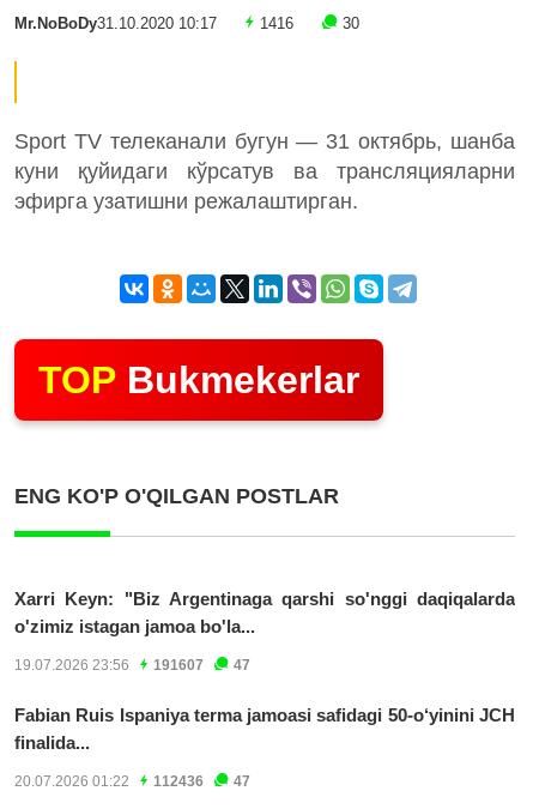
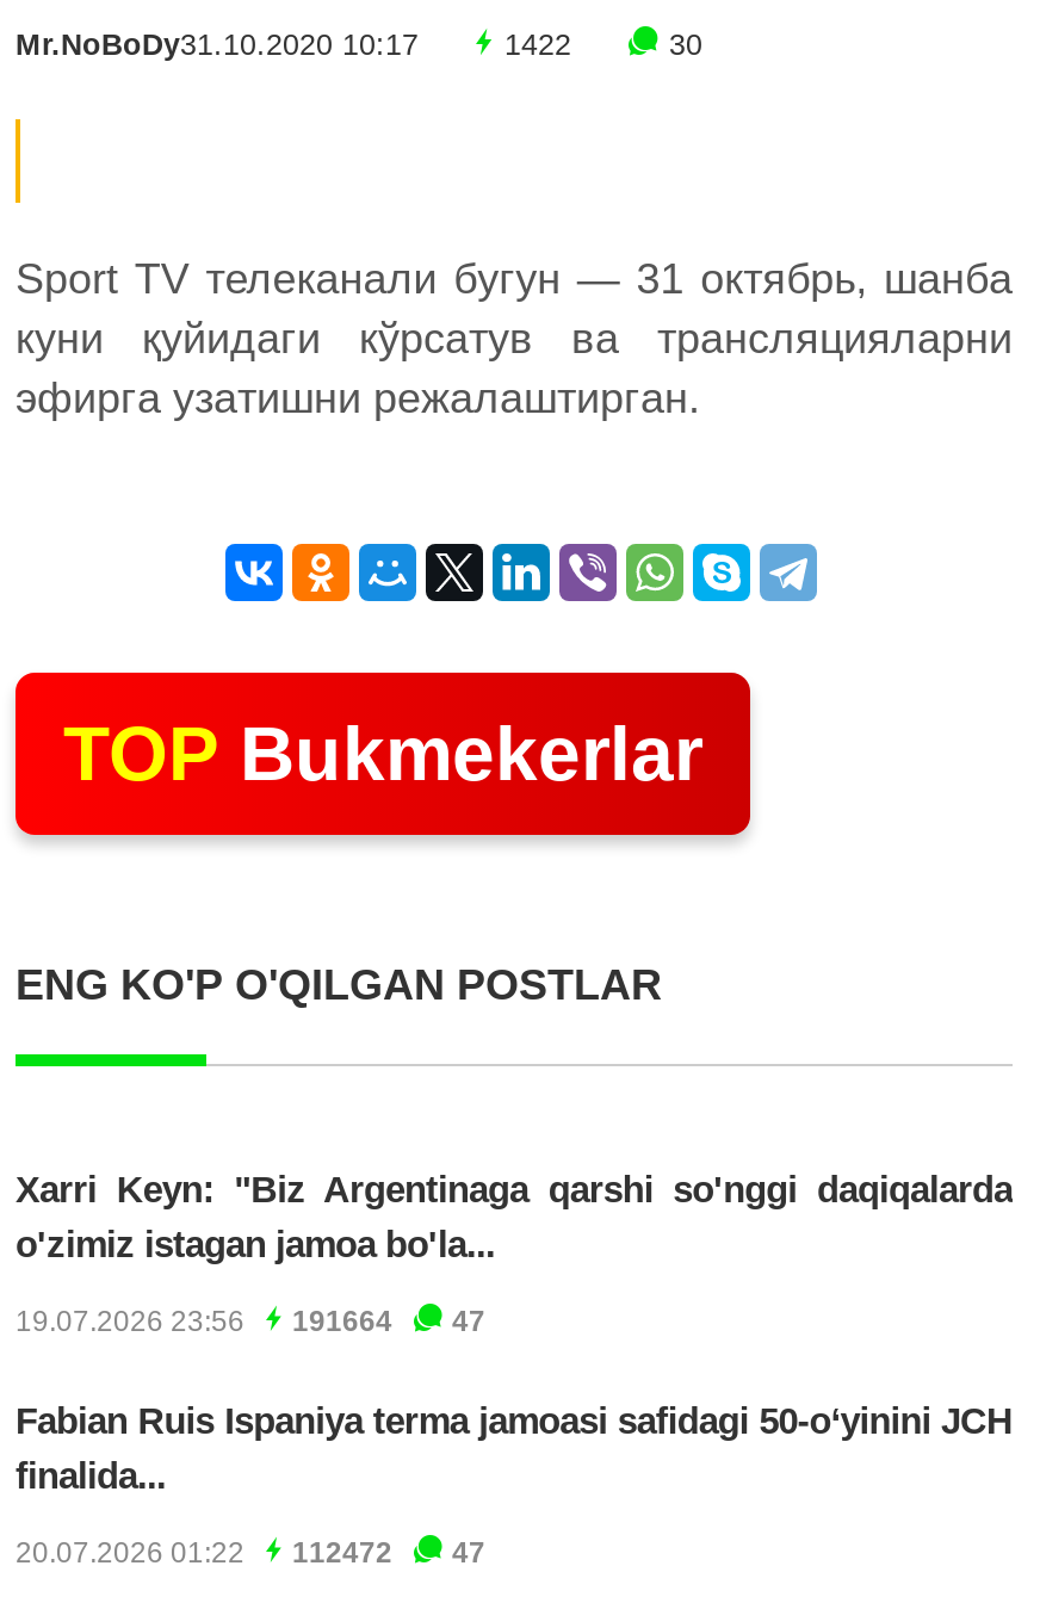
[260,16,293,33] 1416 -> [504,30,571,63] 1422
[14,657,250,674] 19.07.2026 23:56 191607 47 -> [16,1306,485,1339] 19.07.2026 23:56 191664 47
[14,774,250,790] 20.07.2026 01:22 112436 47 -> [16,1537,485,1571] 20.07.2026 01:22 112472 47

